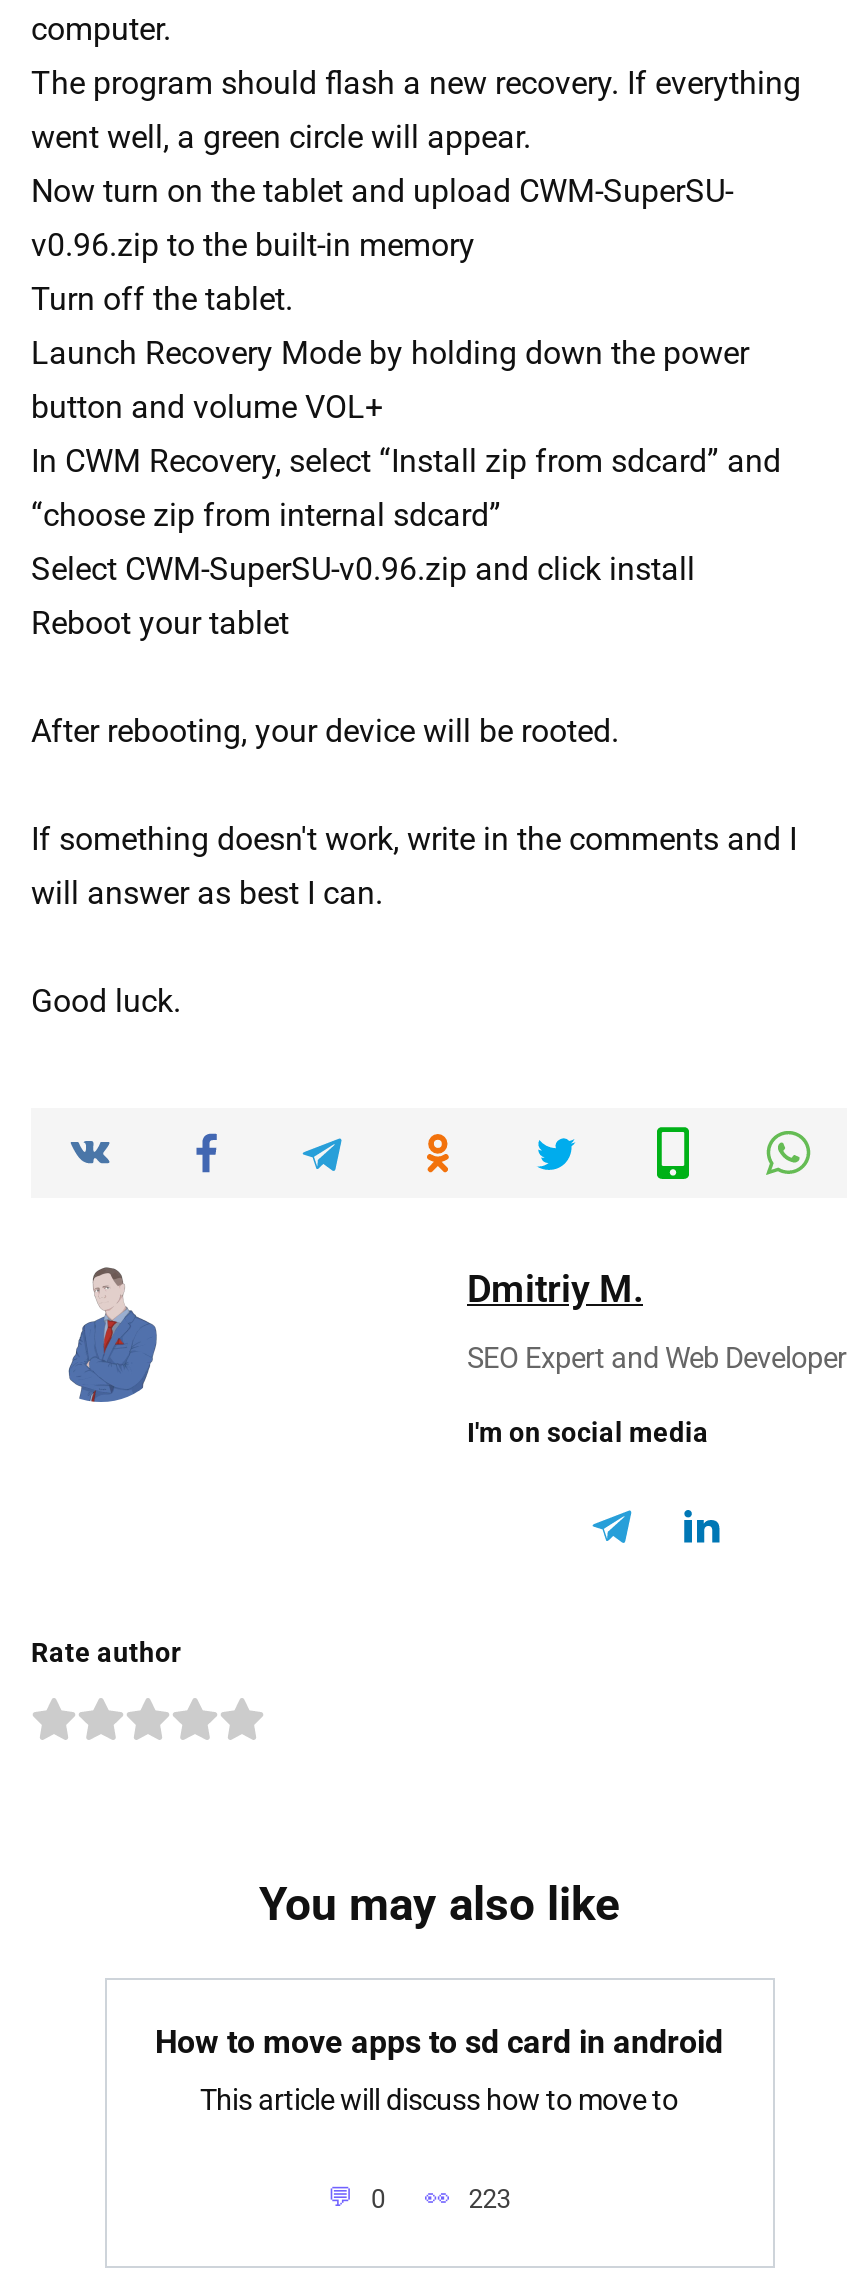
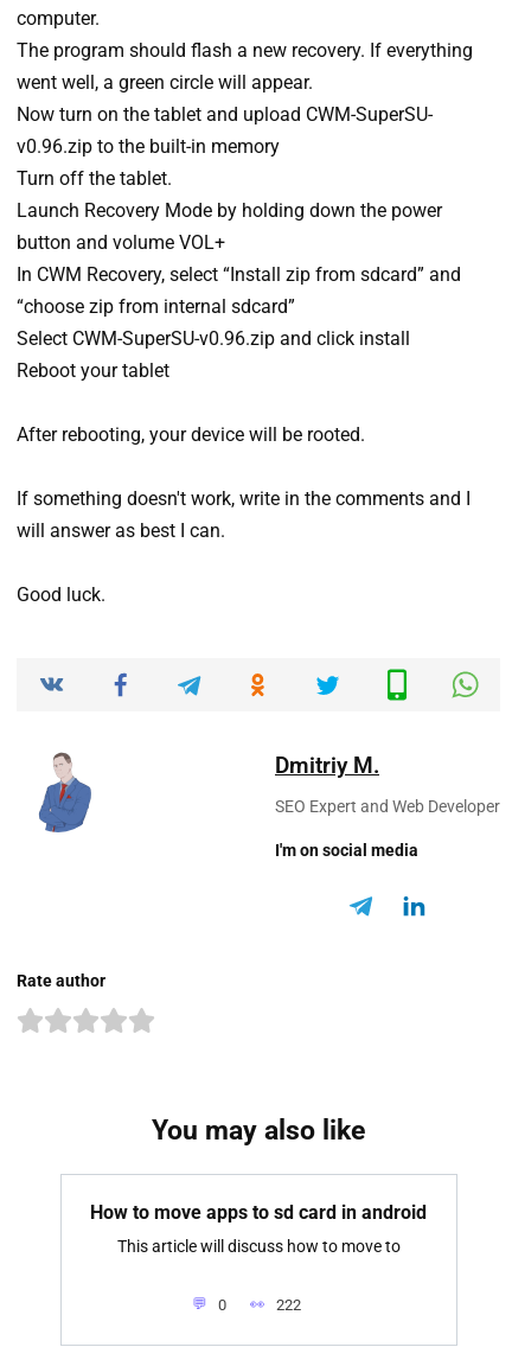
[469,2183,511,2213] 223 -> [276,1296,301,1313] 222

